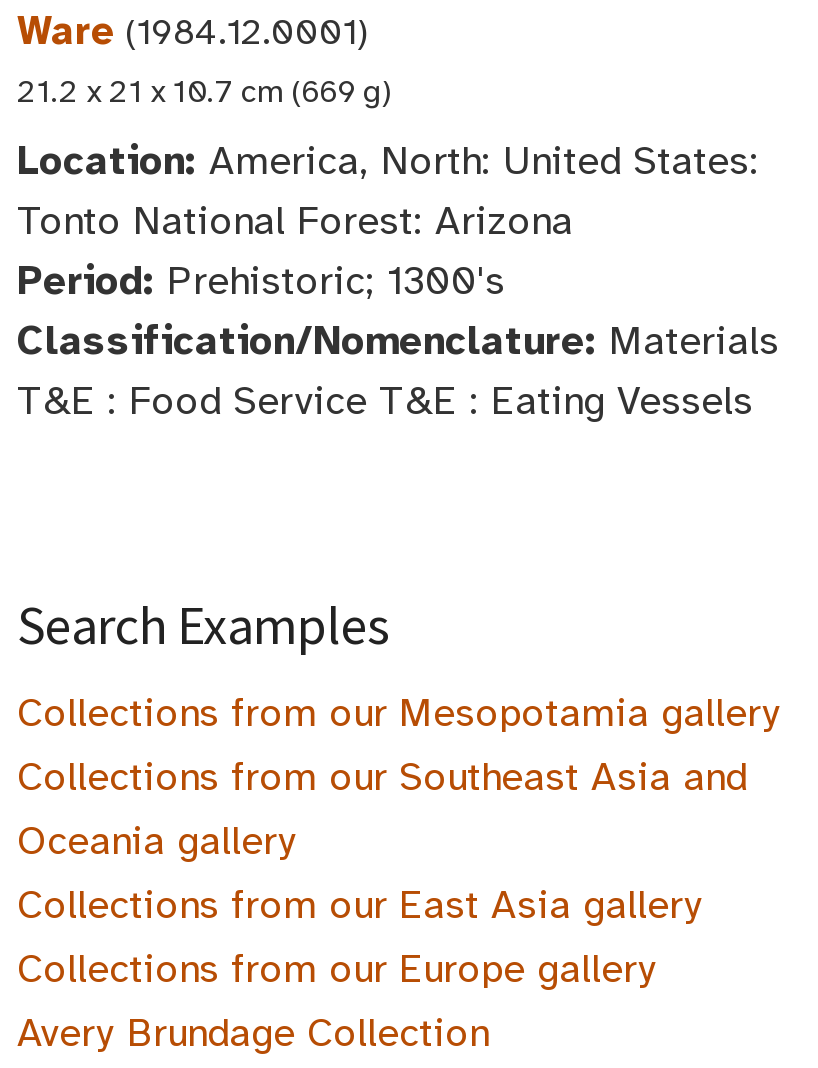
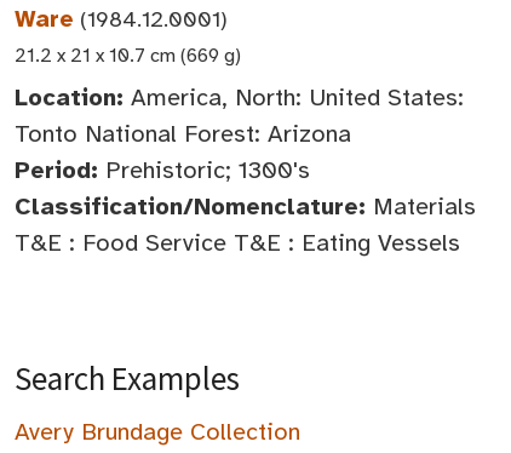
[17,689,781,995] Collections from our Mesopotamia gallery | Collections from our Southeast Asia and | Oceania gallery | Collections from our East Asia gallery | Collections from our Europe gallery -> none

